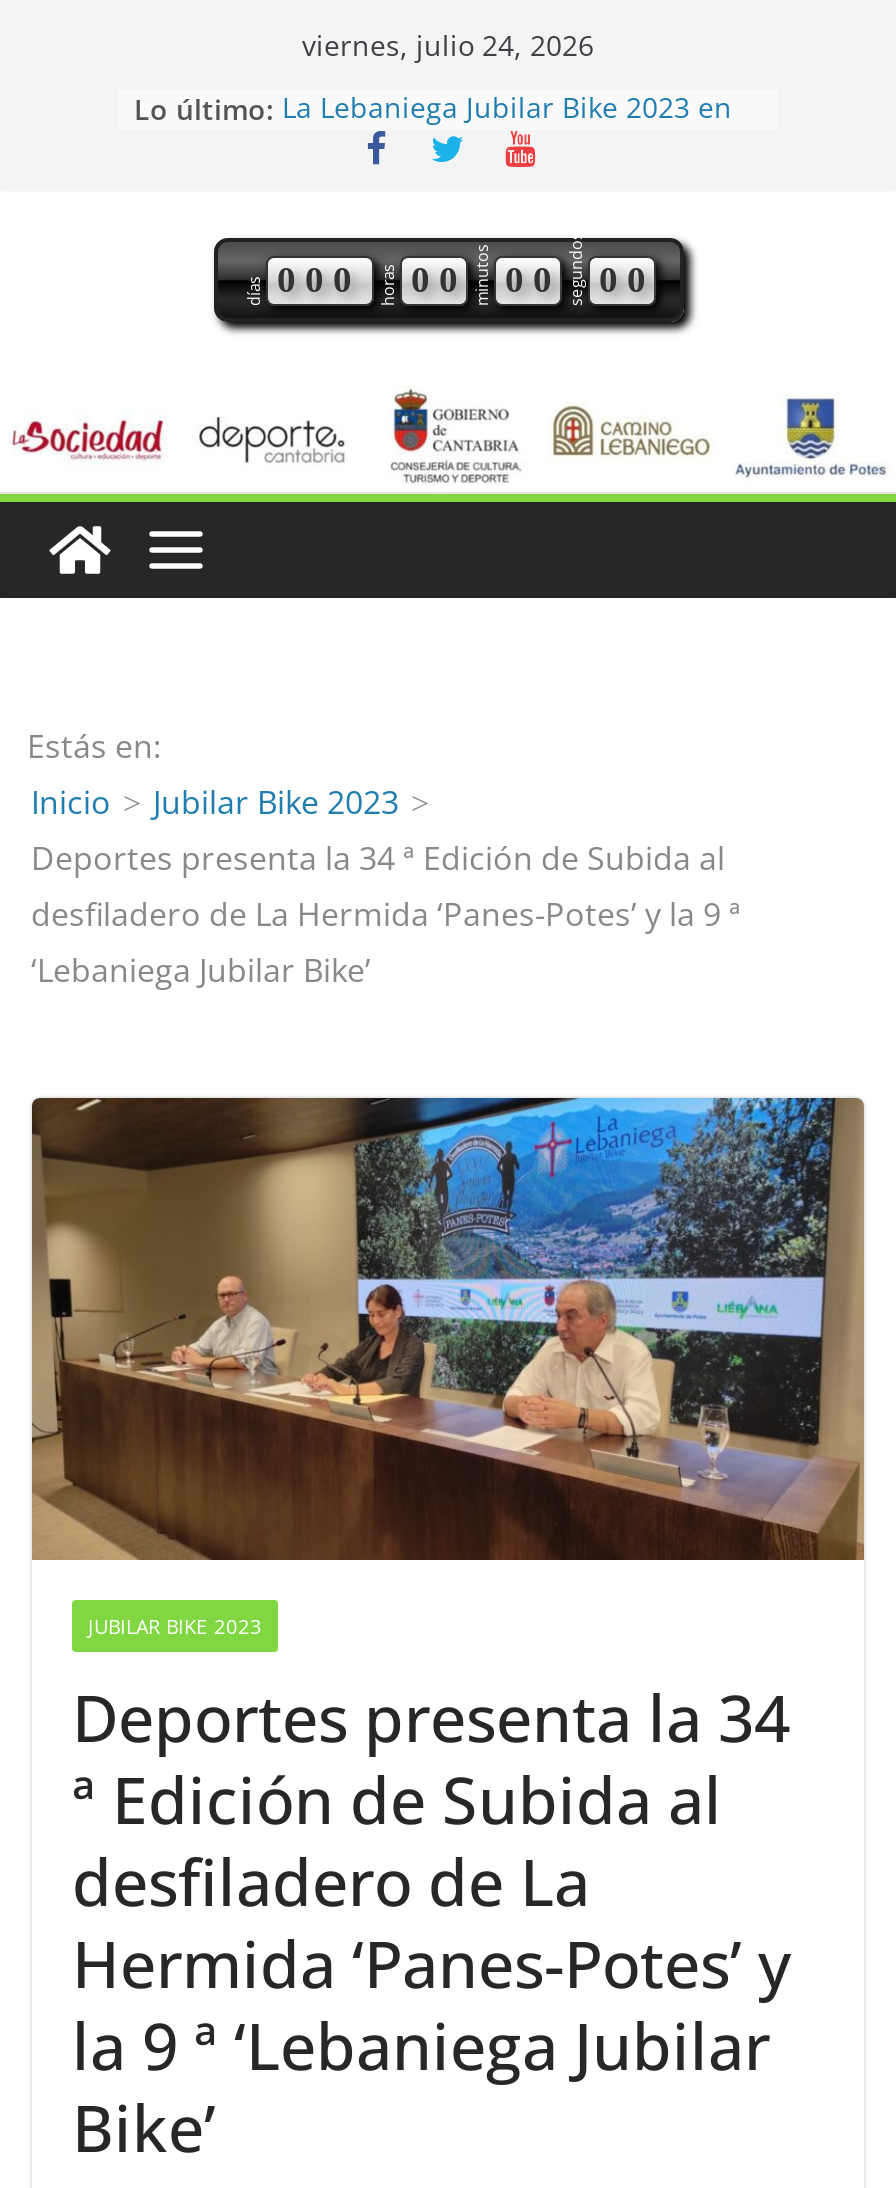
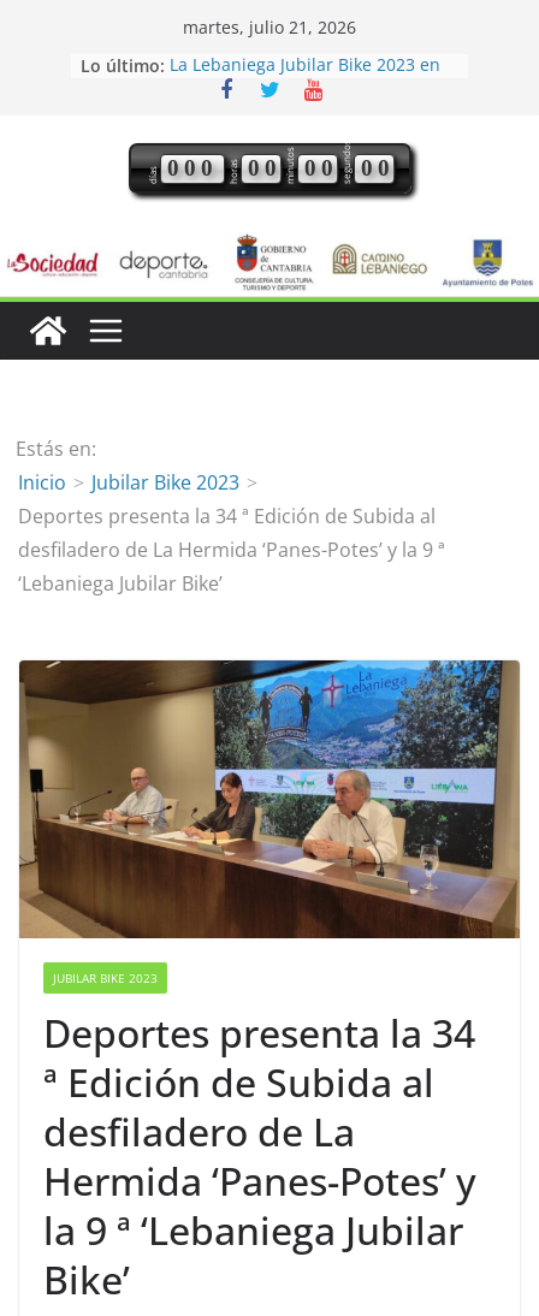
[302,26,594,64] viernes, julio 24, 2026 -> [183,16,356,38] martes, julio 21, 2026

